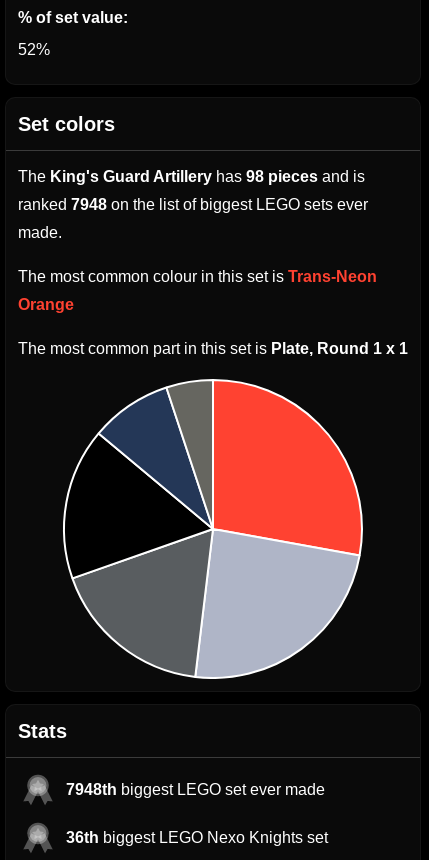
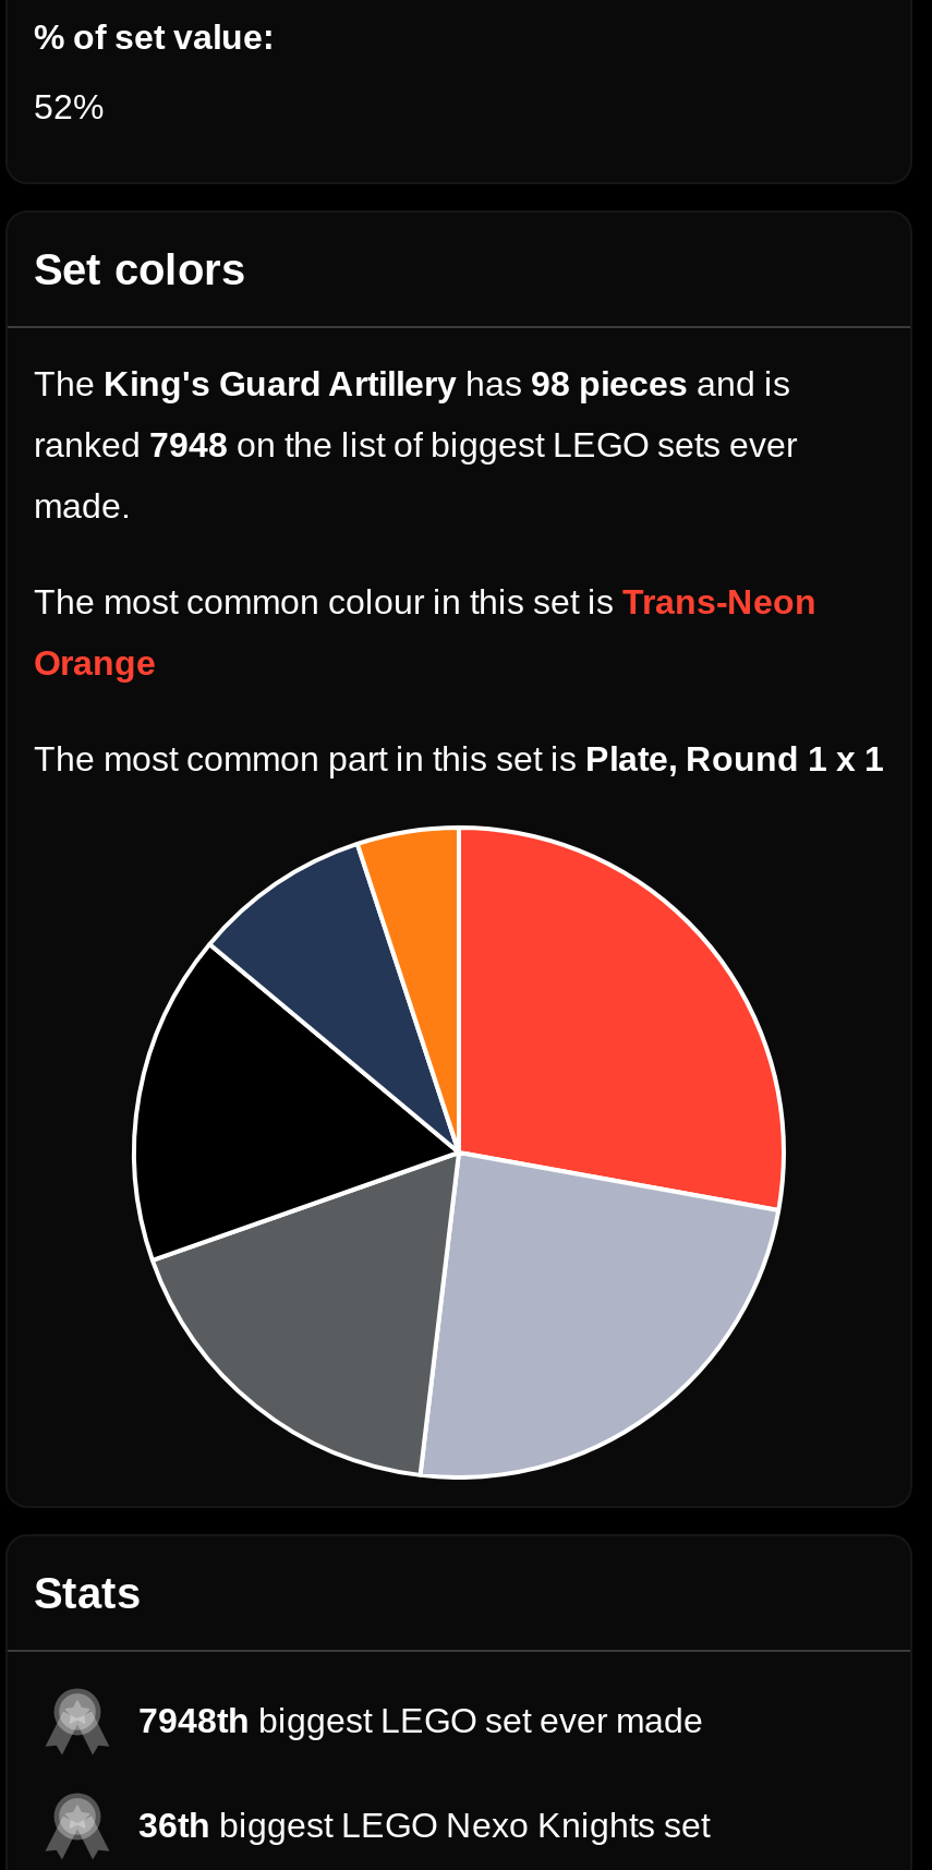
[168,380,213,520] [image] -> [359,828,457,1133] [image]

